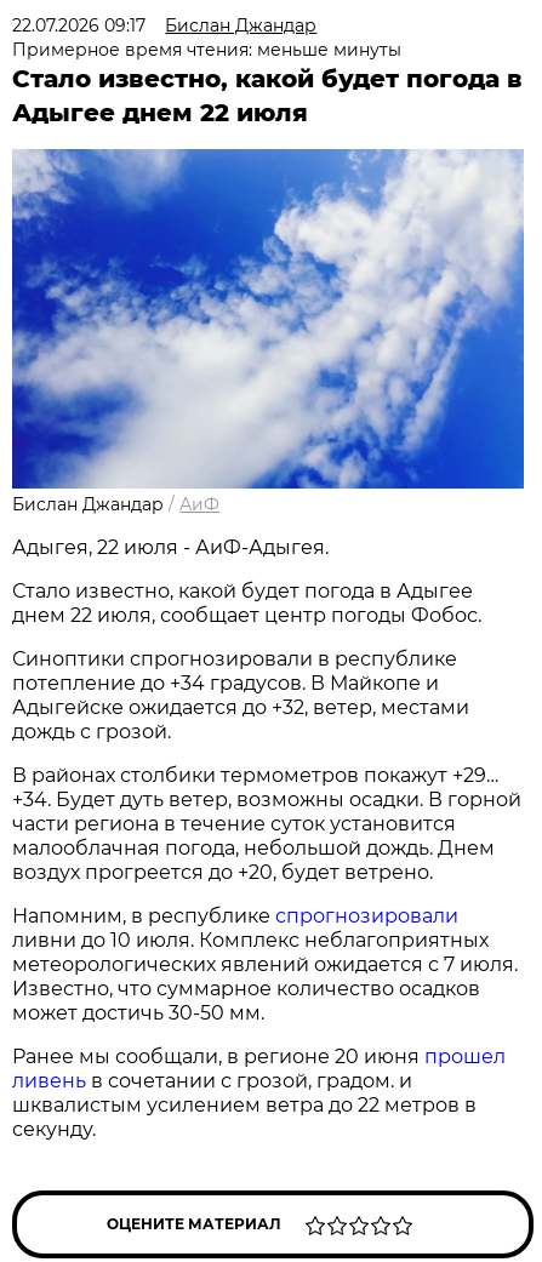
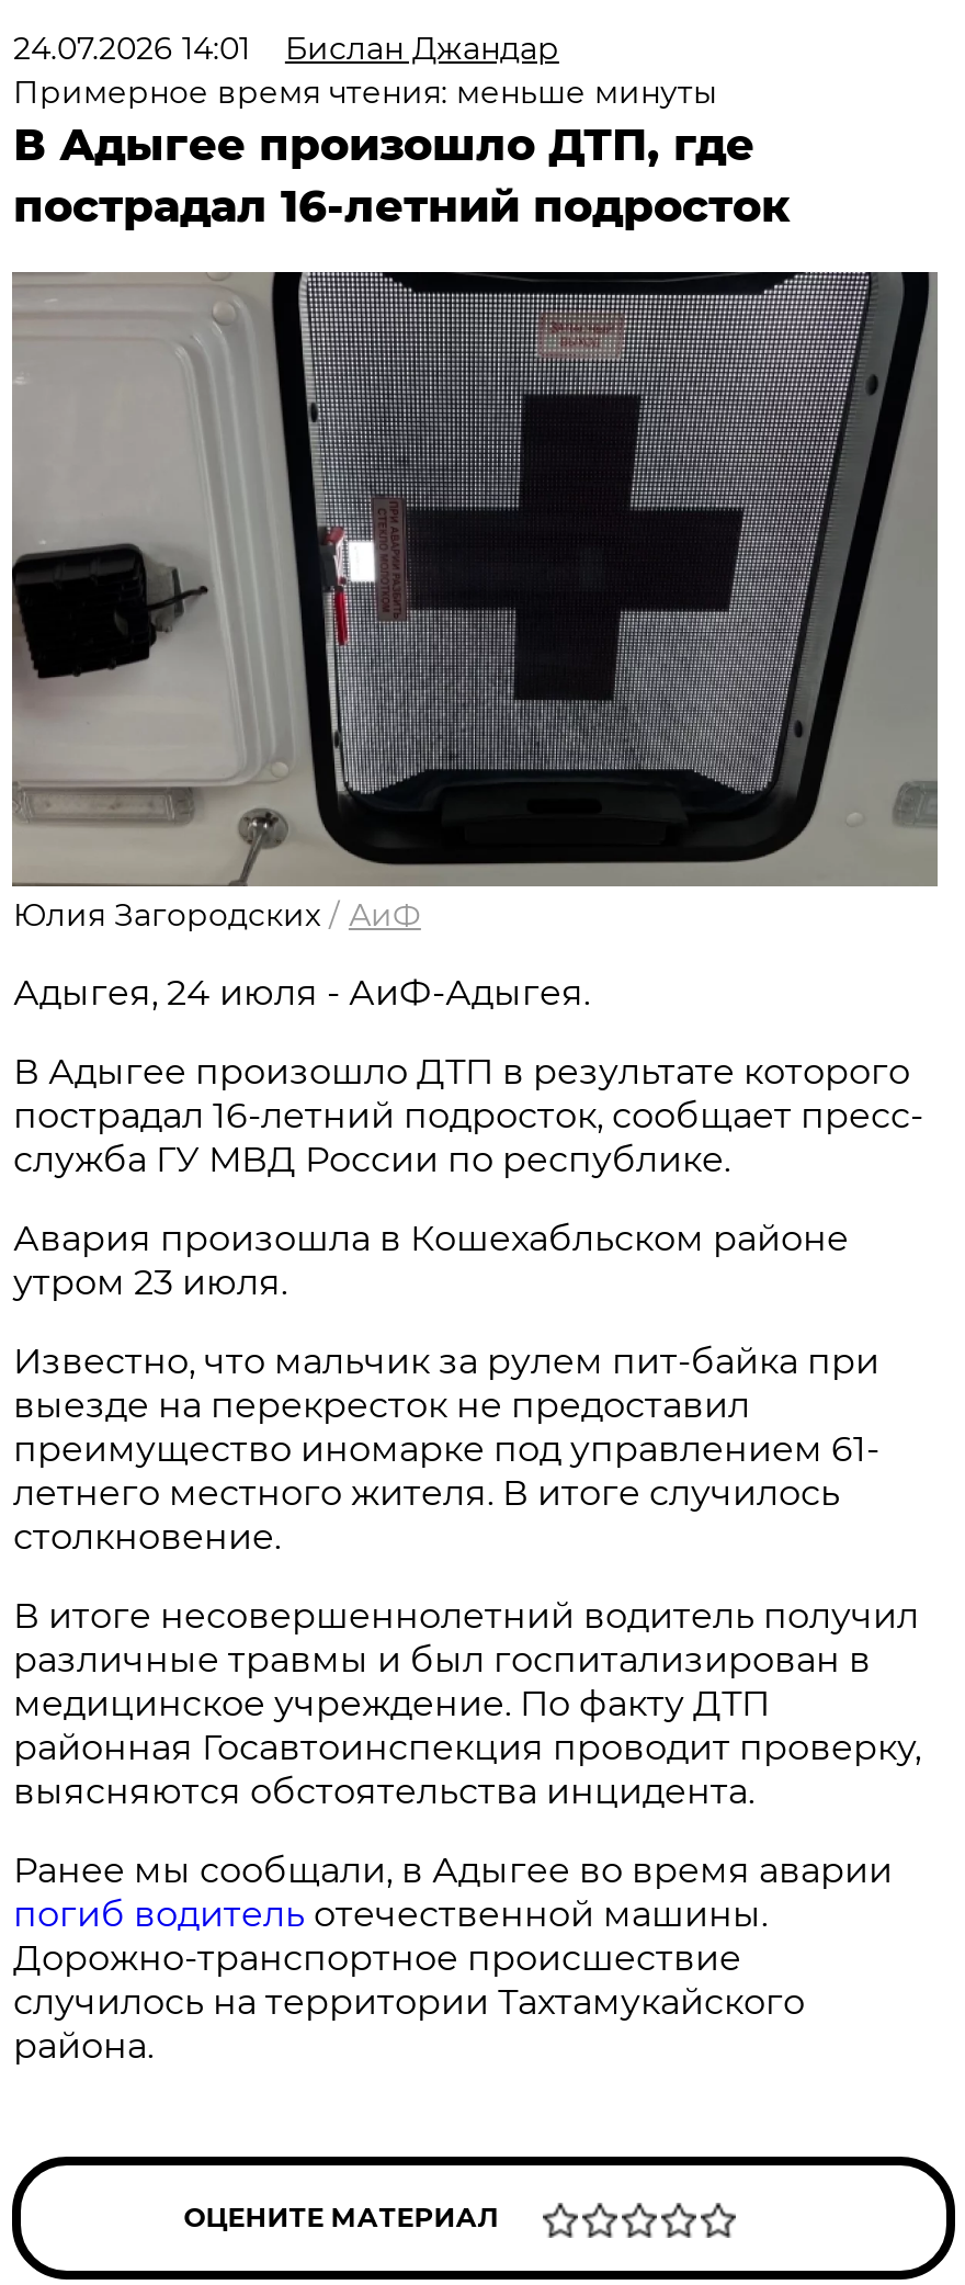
[13,15,317,36] 22.07.2026 09:17 Бислан Джандар -> [13,29,559,68] 24.07.2026 14:01 Бислан Джандар
[13,64,523,127] Стало известно, какой будет погода в | Адыгее днем 22 июля -> [13,118,789,233] В Адыгее произошло ДТП, где | пострадал 16-летний подросток
[11,148,525,515] [image] | Бислан Джандар / АиФ -> [10,270,940,935] [image] | Юлия Загородских / АиФ
[13,536,329,559] Адыгея, 22 июля - АиФ-Адыгея. -> [13,972,590,1014] Адыгея, 24 июля - АиФ-Адыгея.
[13,579,482,627] Стало известно, какой будет погода в Адыгее | днем 22 июля, сообщает центр погоды Фобос. -> [13,1051,923,1180] В Адыгее произошло ДТП в результате которого | пострадал 16-летний подросток, сообщает пресс- | служба ГУ МВД России по республике.
[13,647,470,743] Синоптики спрогнозировали в республике | потепление до +34 градусов. В Майкопе и | Адыгейске ожидается до +32, ветер, местами | дождь с грозой. -> [13,1218,849,1303] Авария произошла в Кошехабльском районе | утром 23 июля.
[13,764,522,884] В районах столбики термометров покажут +29… | +34. Будет дуть ветер, возможны осадки. В горной | части региона в течение суток установится | малооблачная погода, небольшой дождь. Днем | воздух прогреется до +20, будет ветрено. -> [13,1341,879,1558] Известно, что мальчик за рулем пит-байка при | выезде на перекресток не предоставил | преимущество иномарке под управлением 61- | летнего местного жителя. В итоге случилось | столкновение.
[13,904,518,1024] Напомним, в республике спрогнозировали | ливни до 10 июля. Комплекс неблагоприятных | метеорологических явлений ожидается с 7 июля. | Известно, что суммарное количество осадков | может достичь 30-50 мм. -> [13,1595,921,1812] В итоге несовершеннолетний водитель получил | различные травмы и был госпитализирован в | медицинское учреждение. По факту ДТП | районная Госавтоинспекция проводит проверку, | выясняются обстоятельства инцидента.
[13,1045,506,1141] Ранее мы сообщали, в регионе 20 июня прошел | ливень в сочетании с грозой, градом. и | шквалистым усилением ветра до 22 метров в | секунду. -> [13,1850,892,2067] Ранее мы сообщали, в Адыгее во время аварии | погиб водитель отечественной машины. | Дорожно-транспортное происшествие | случилось на территории Тахтамукайского | района.

